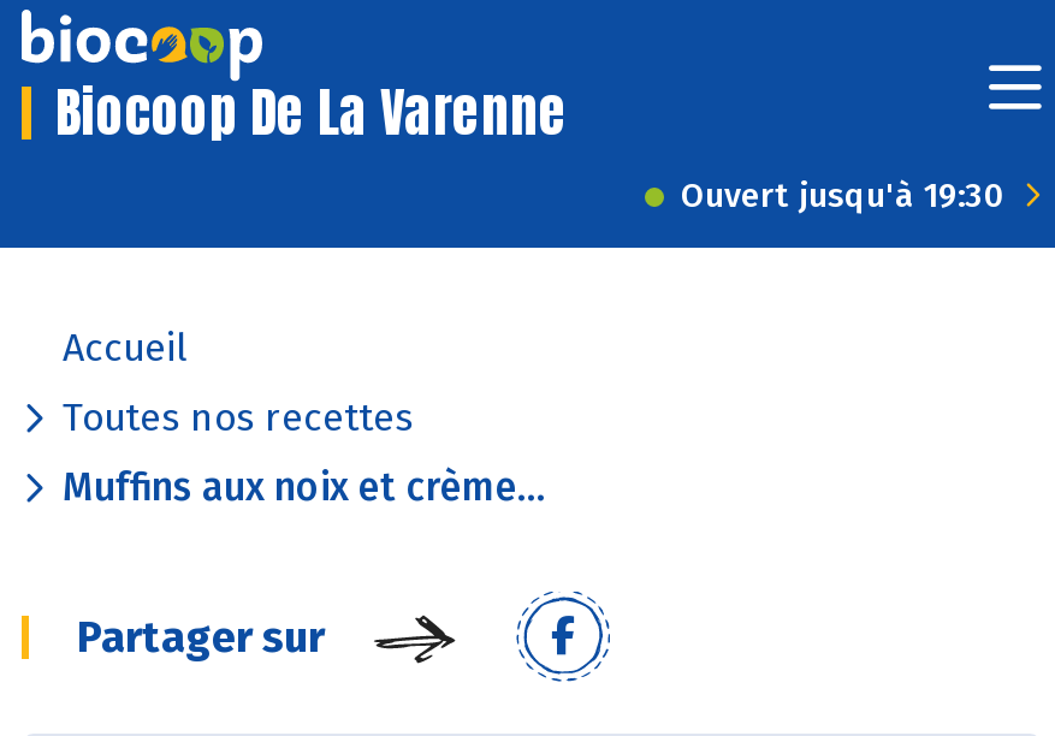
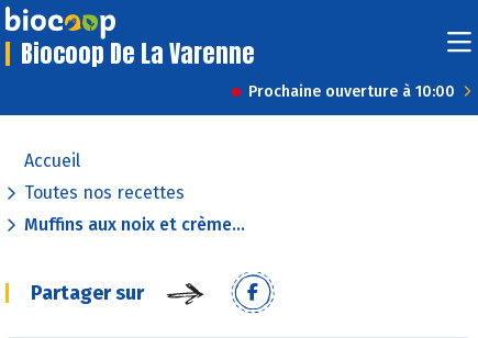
[681,176,1006,216] Ouvert jusqu'à 19:30 -> [248,82,455,101] Prochaine ouverture à 10:00

